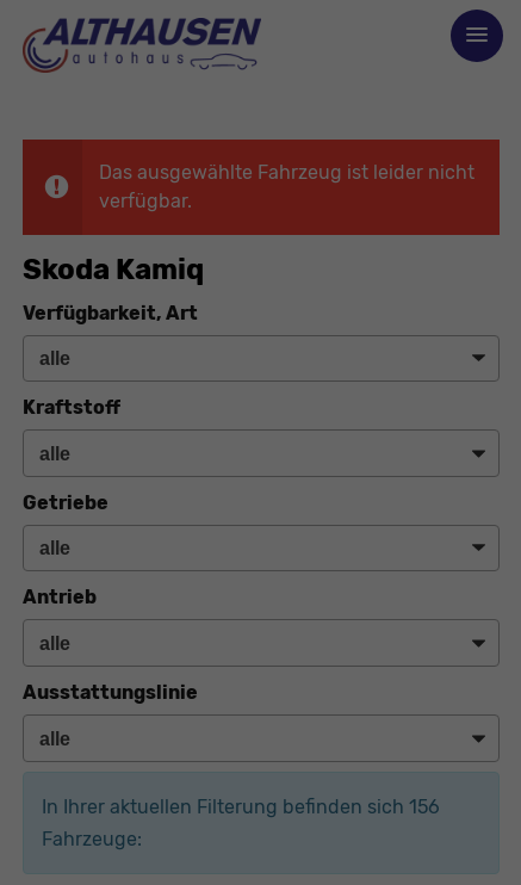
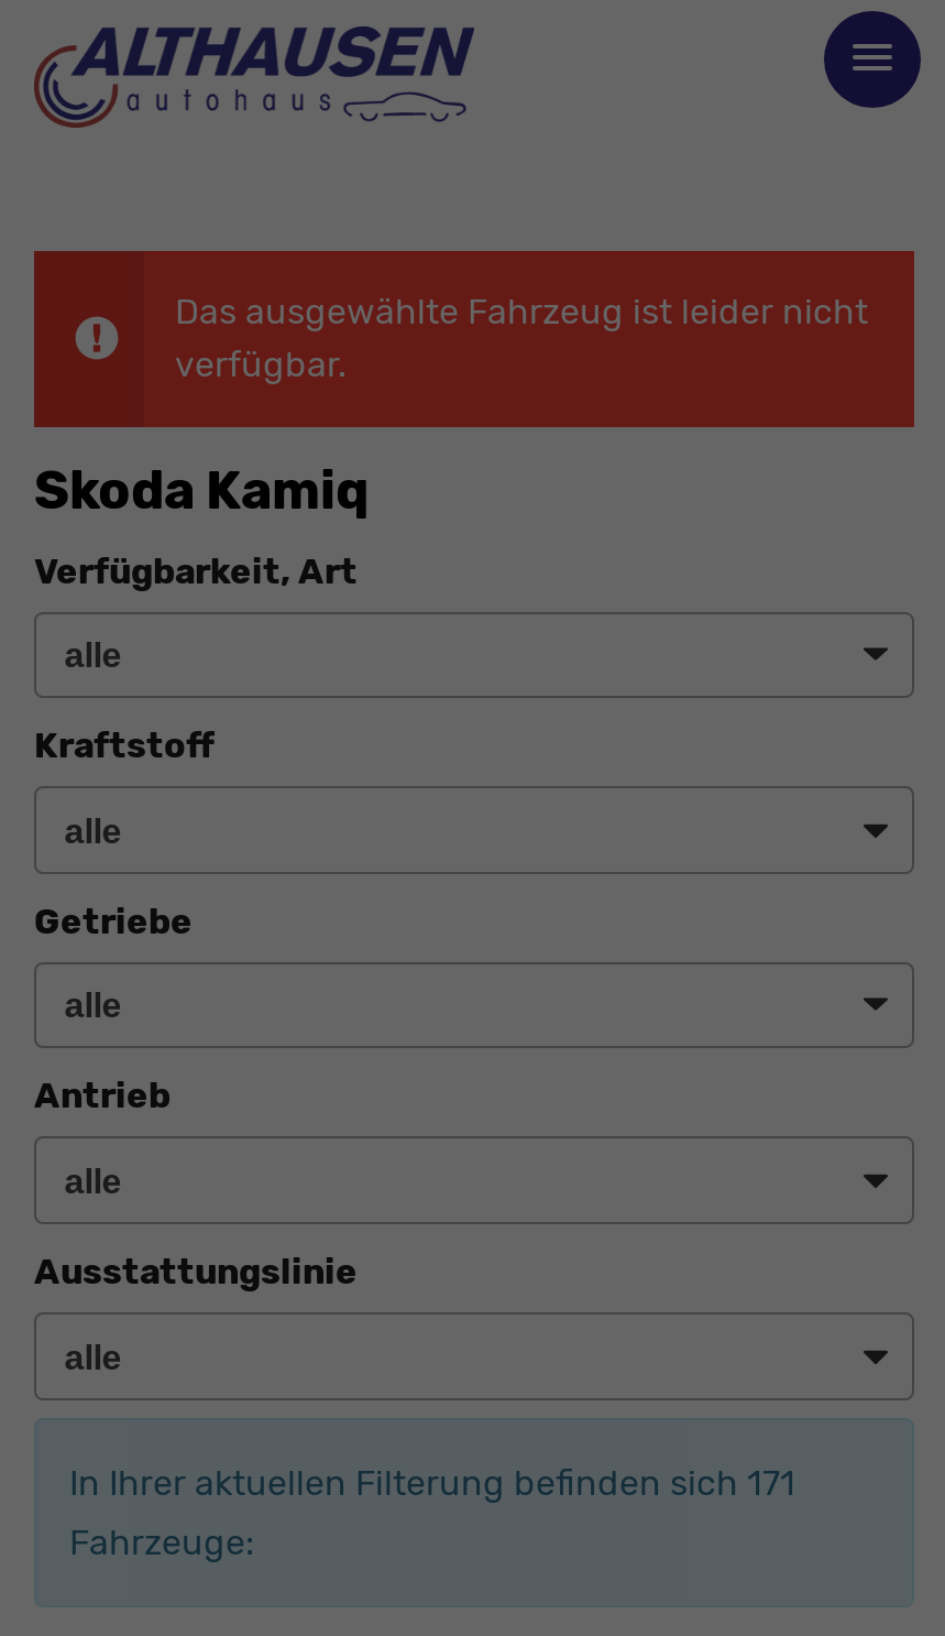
[42,795,440,818] In Ihrer aktuellen Filterung befinden sich 156 -> [69,1461,795,1503] In Ihrer aktuellen Filterung befinden sich 171

